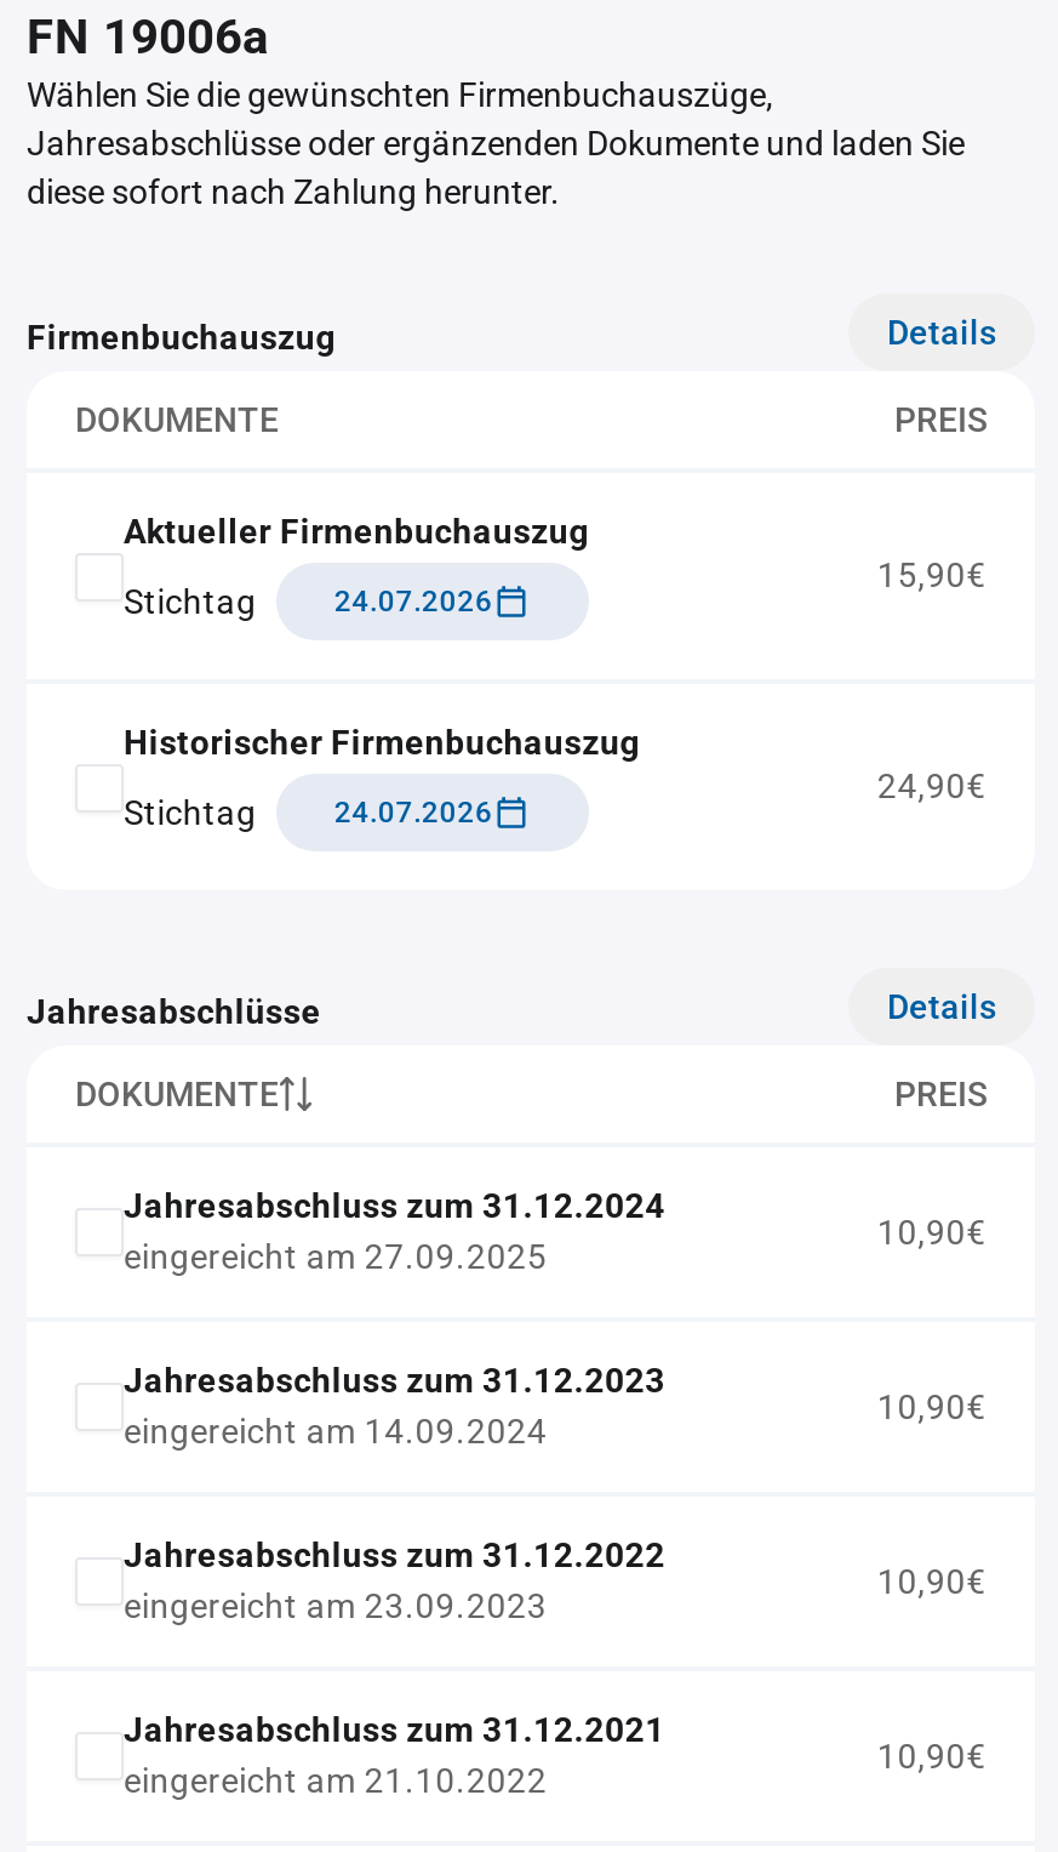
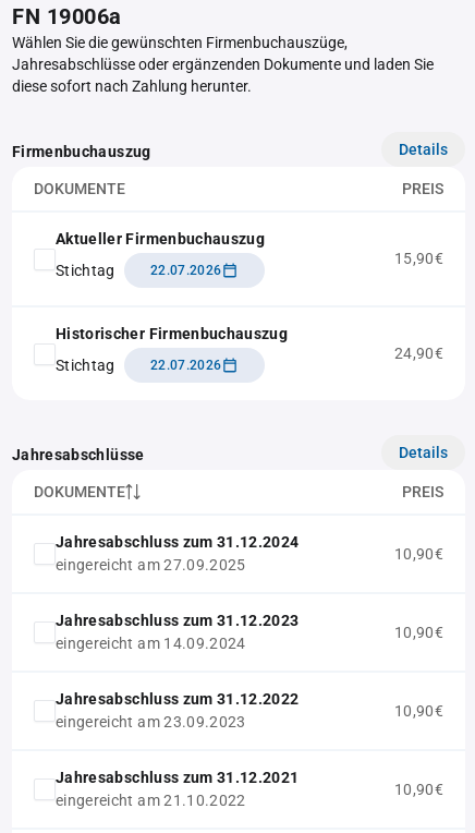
[334,585,493,619] 24.07.2026 -> [150,263,221,278] 22.07.2026
[334,796,493,830] 24.07.2026 -> [150,358,221,373] 22.07.2026

